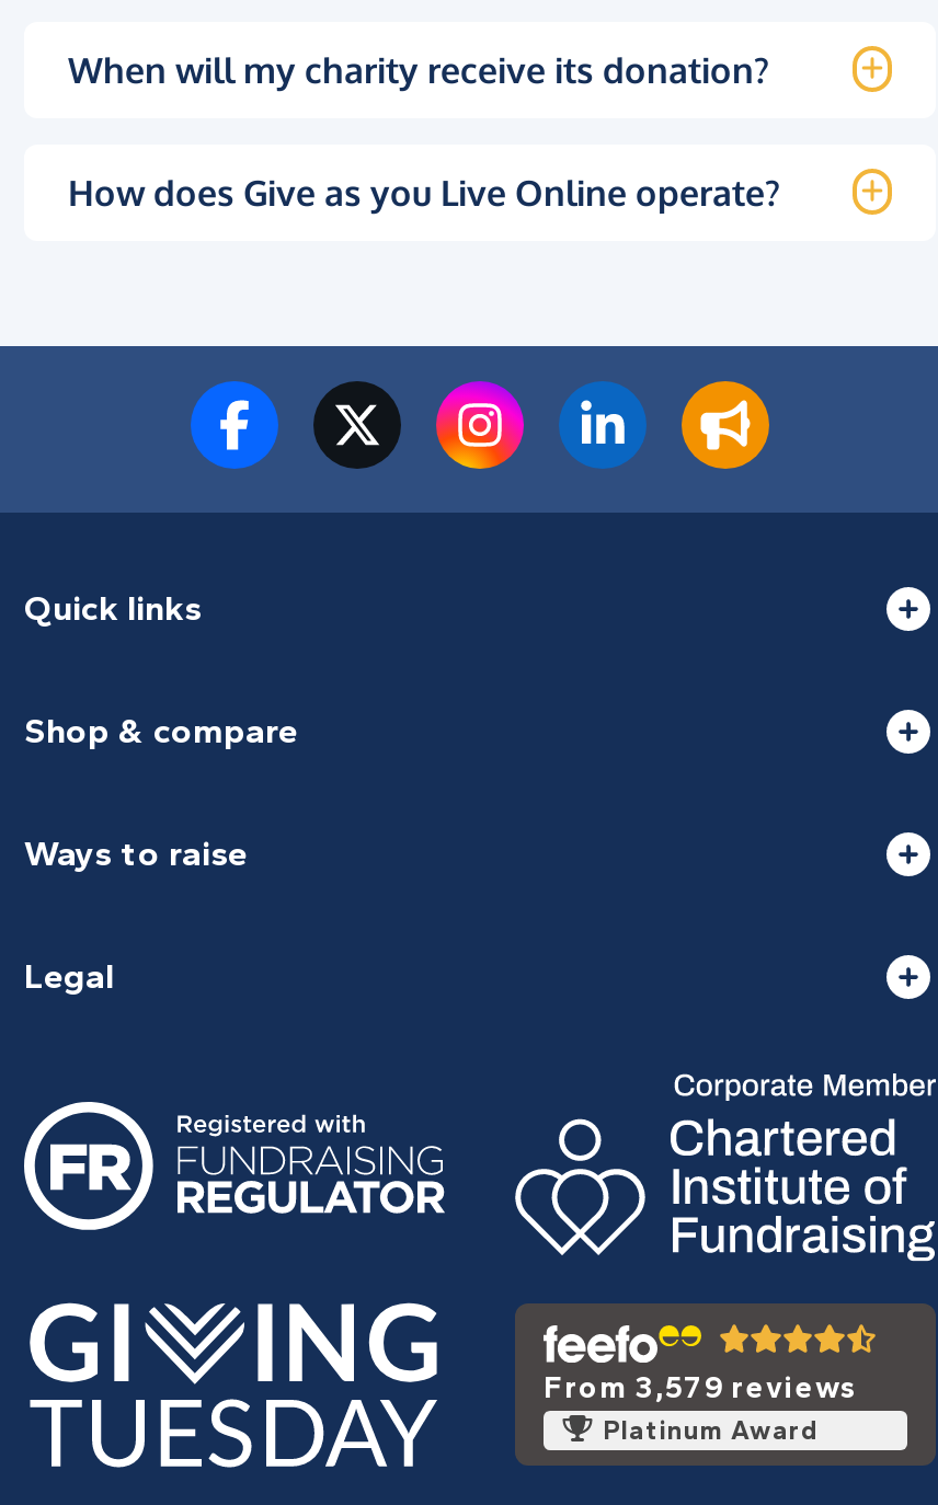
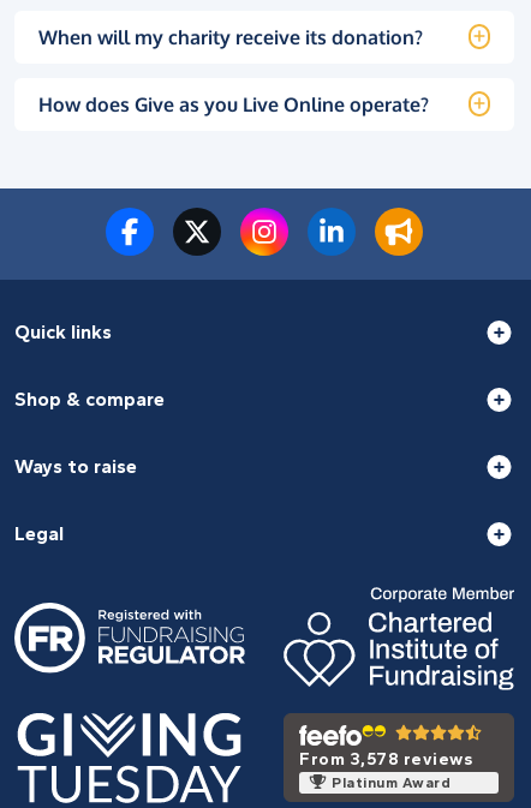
[544,1369,857,1406] From 3,579 reviews -> [299,749,472,769] From 3,578 reviews

